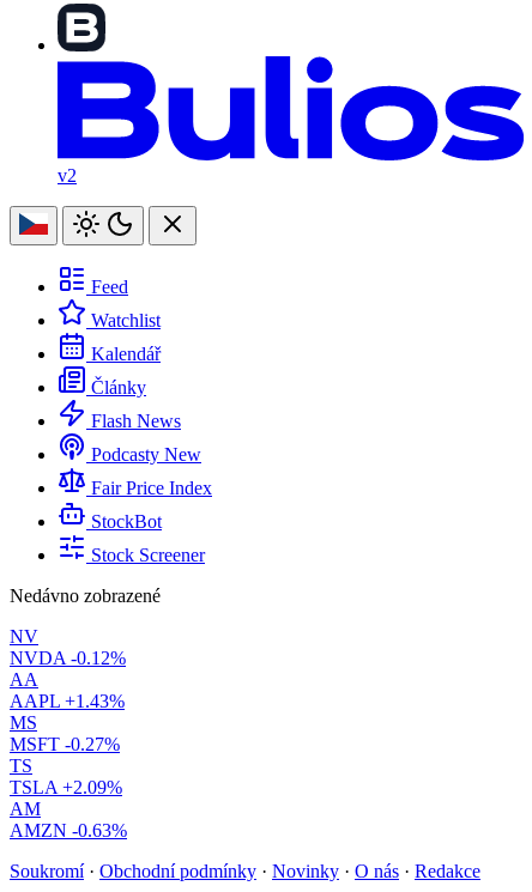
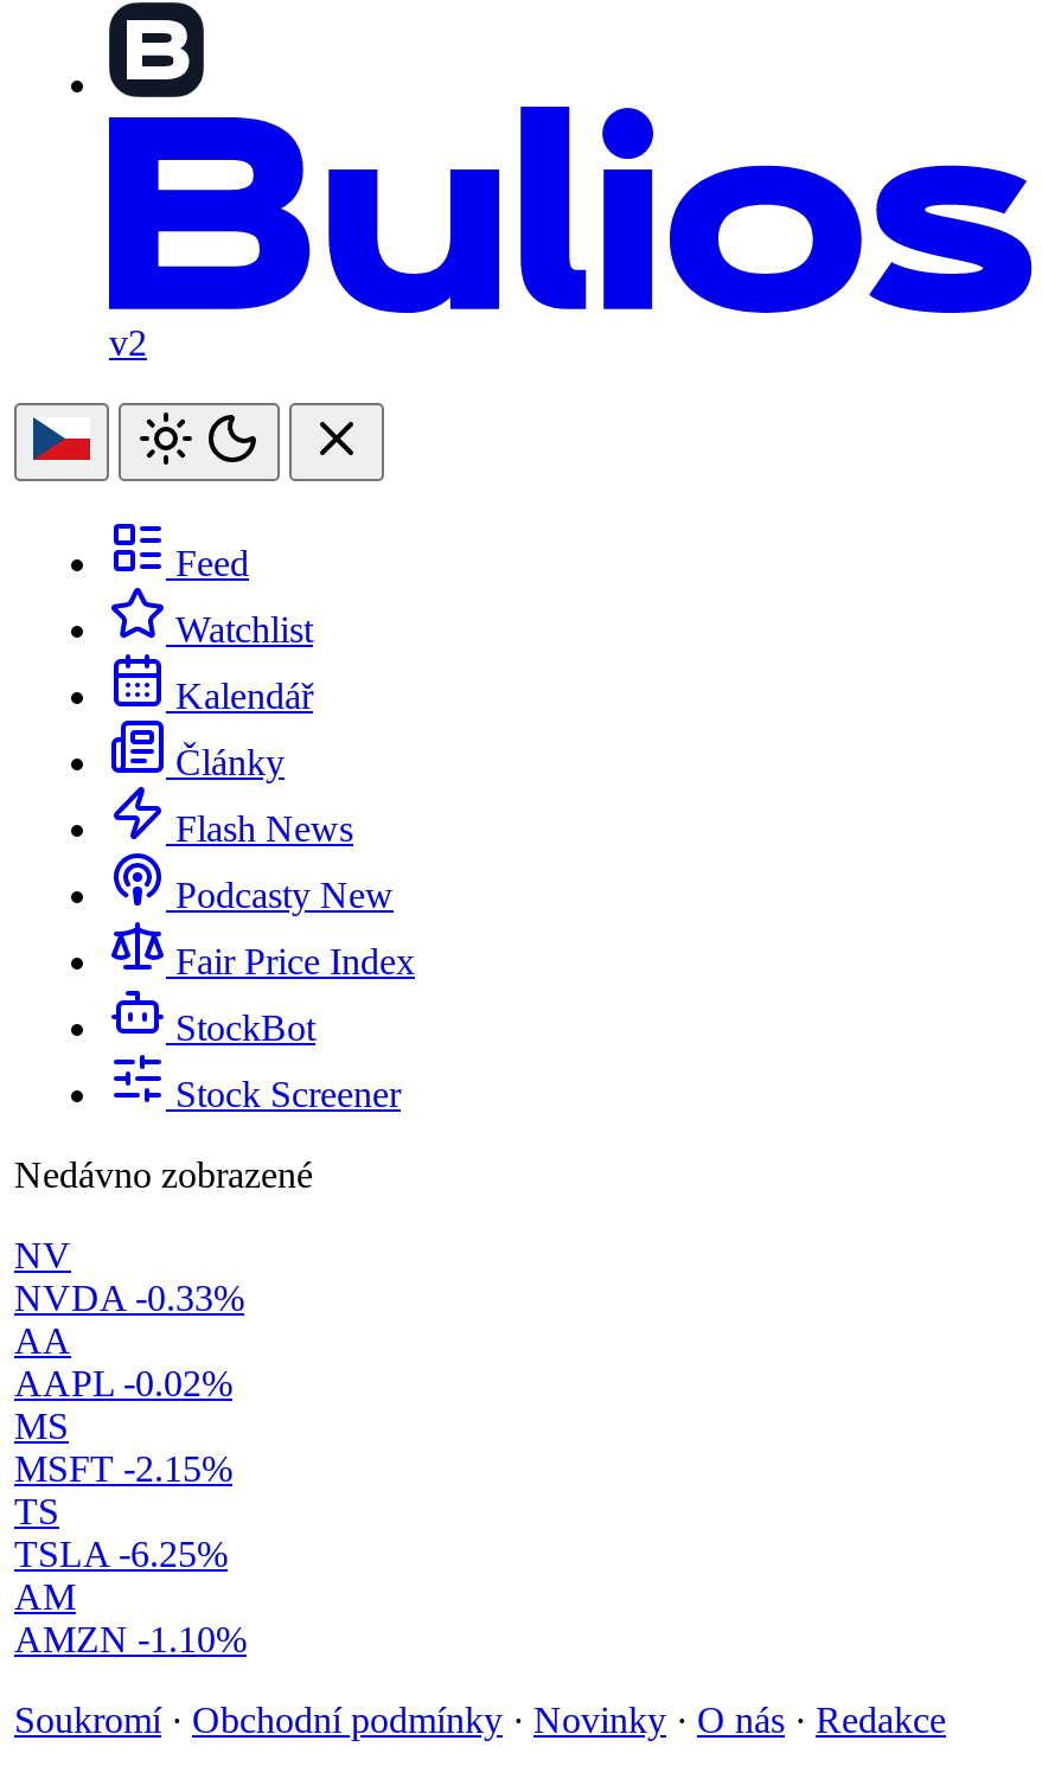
[10,648,126,668] NVDA -0.12% -> [14,1278,244,1318] NVDA -0.33%
[10,691,125,711] AAPL +1.43% -> [14,1363,232,1404] AAPL -0.02%
[10,734,120,754] MSFT -0.27% -> [14,1449,232,1489] MSFT -2.15%
[10,777,122,798] TSLA +2.09% -> [14,1534,228,1574] TSLA -6.25%
[10,820,127,841] AMZN -0.63% -> [14,1619,247,1660] AMZN -1.10%

